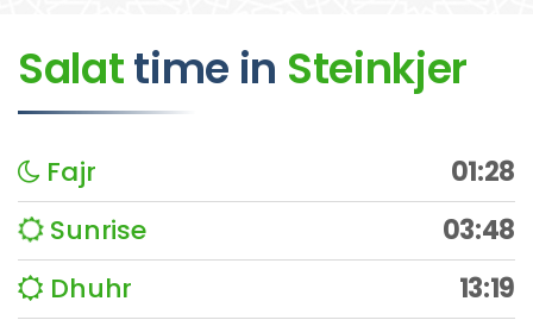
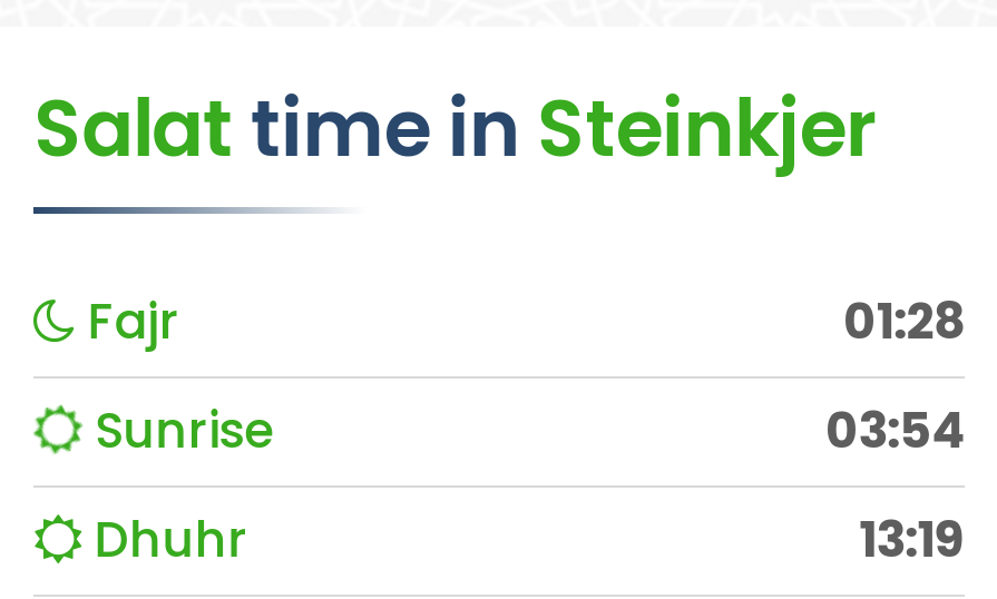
[442,212,515,249] 03:48 -> [825,396,965,465] 03:54

